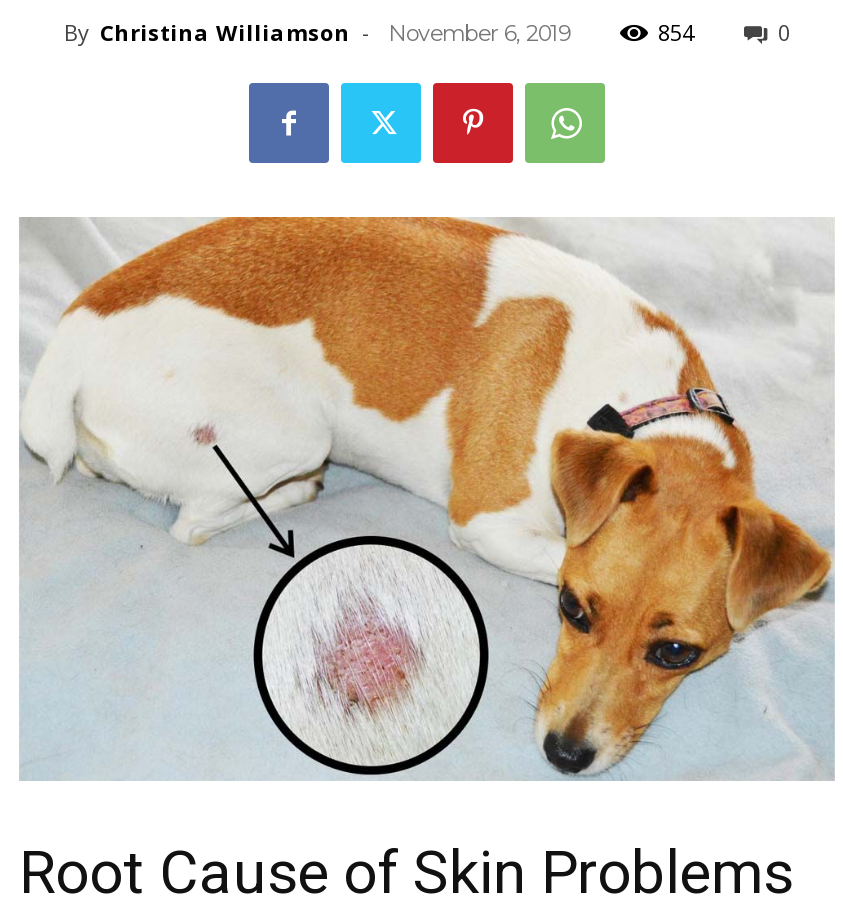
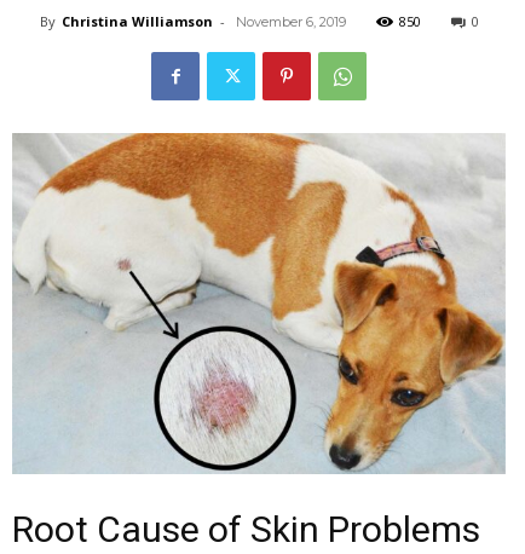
[658,17,694,47] 854 -> [399,12,420,30] 850

